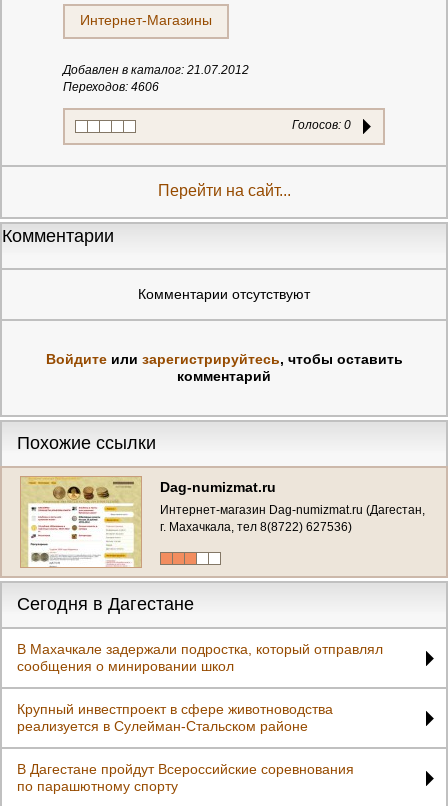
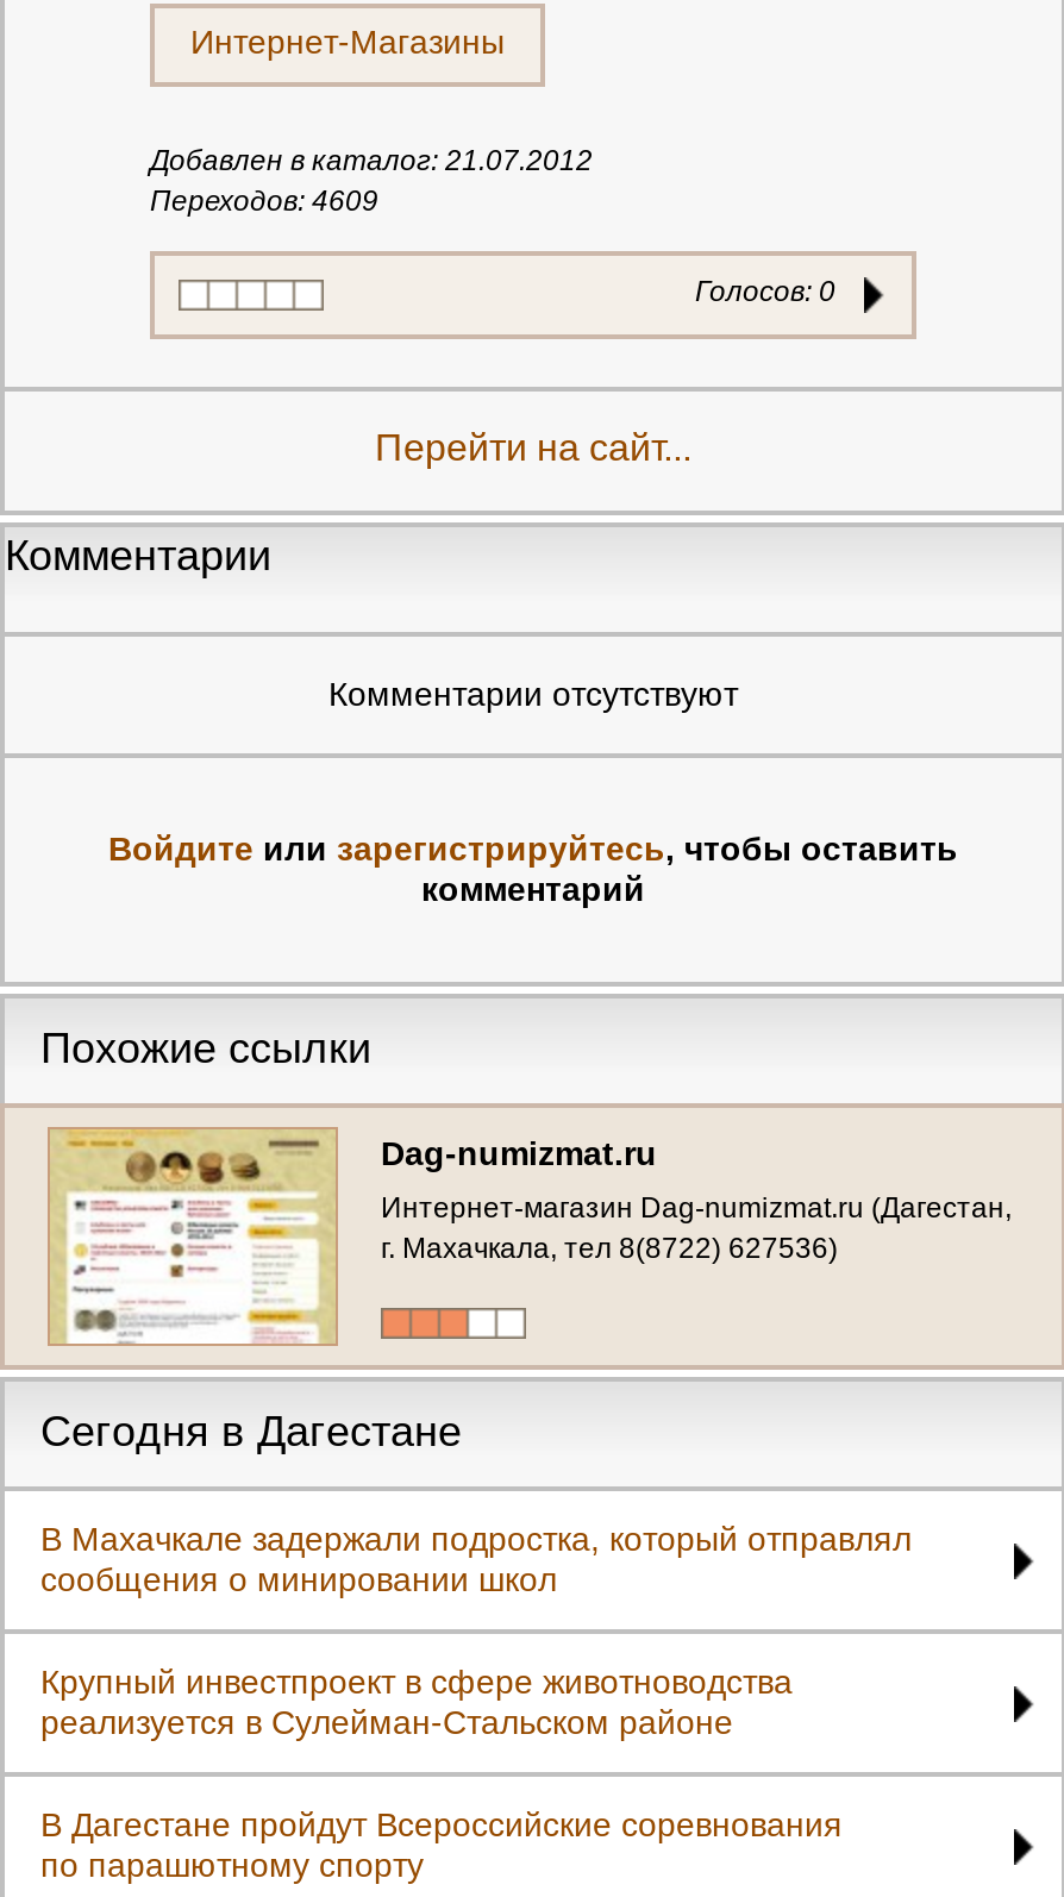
[63,79,159,93] Переходов: 4606 -> [150,183,378,217] Переходов: 4609

